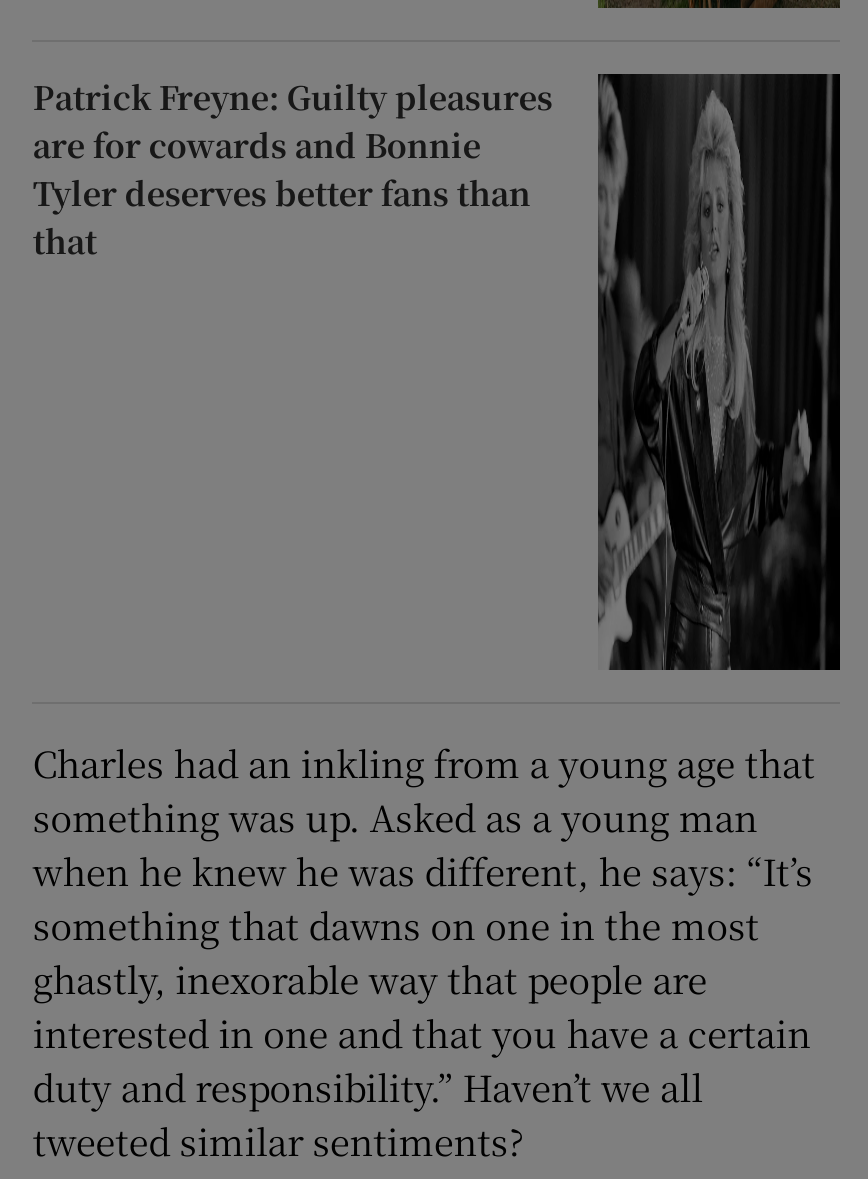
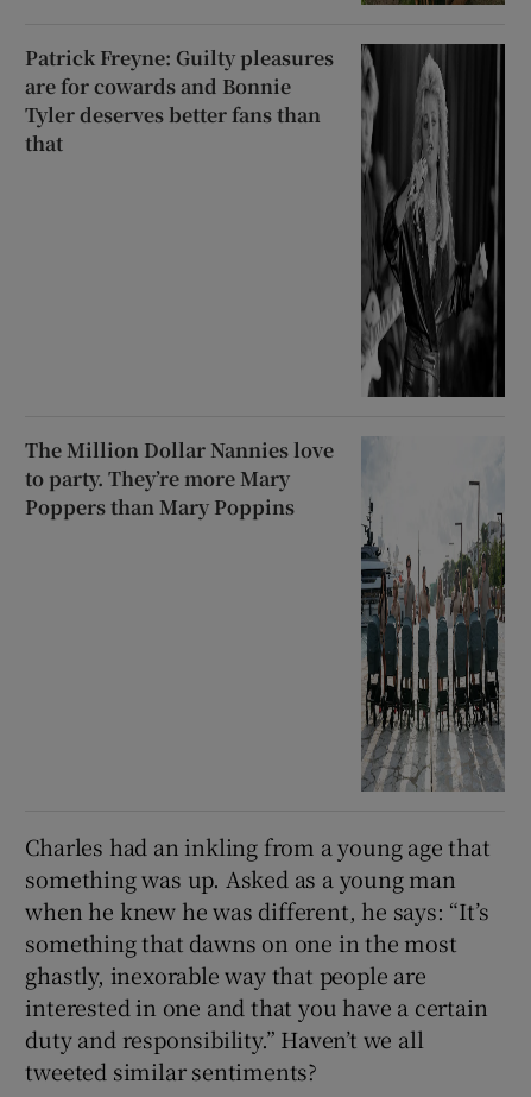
none -> [25,437,506,792] [image] | The Million Dollar Nannies love | to party. They’re more Mary | Poppers than Mary Poppins

